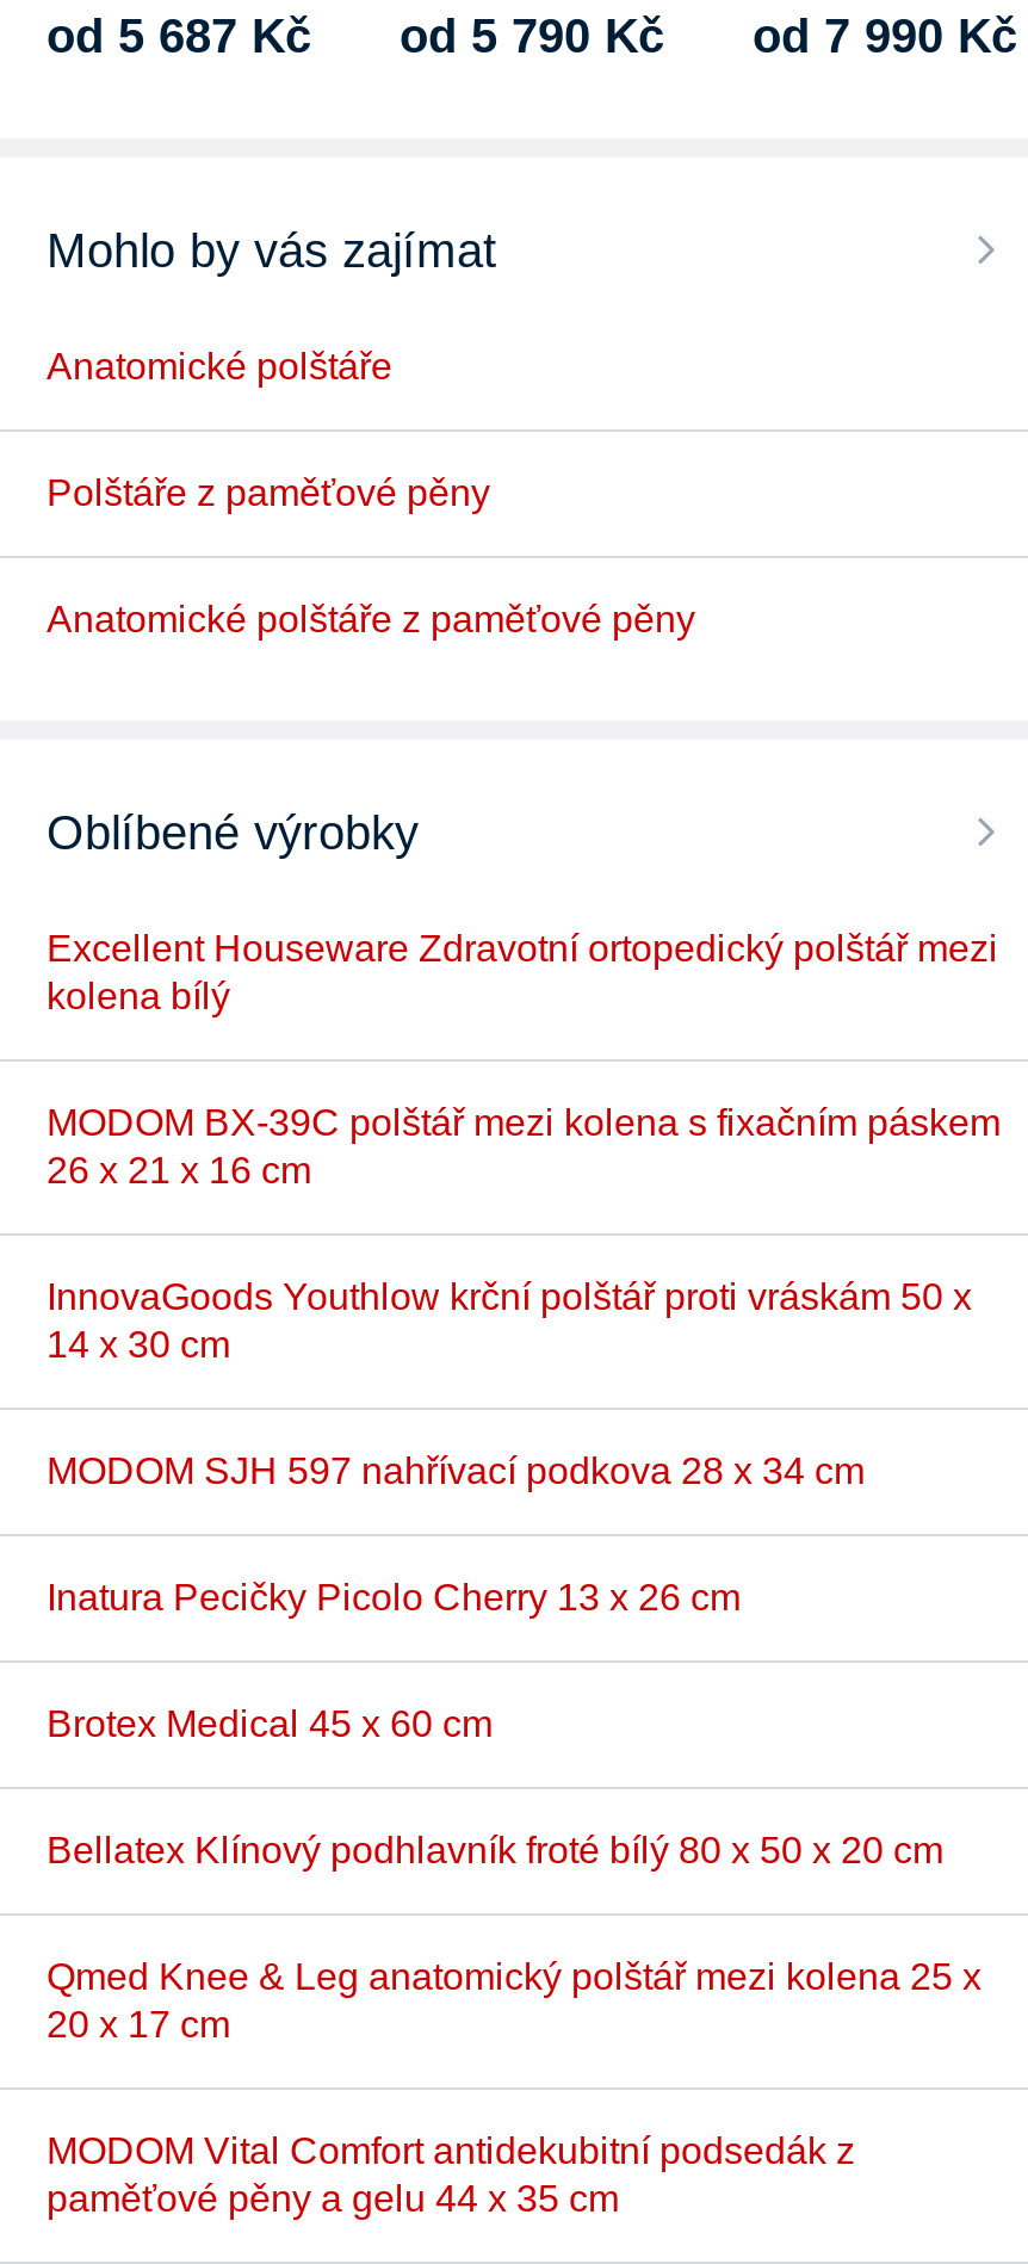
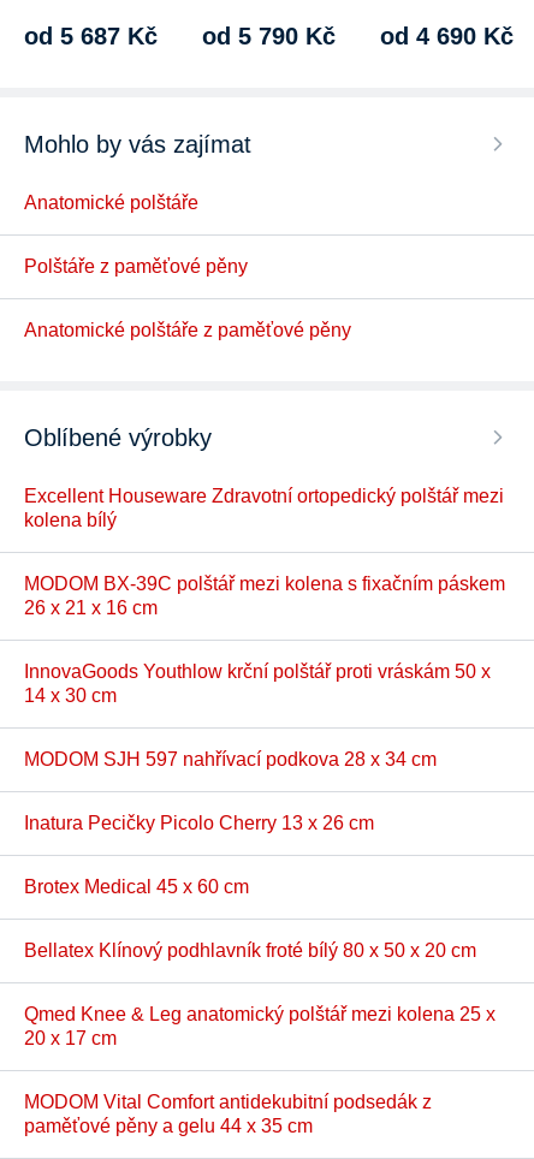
[47,10,1017,62] od 5 687 Kč od 5 790 Kč od 7 990 Kč -> [24,23,514,49] od 5 687 Kč od 5 790 Kč od 4 690 Kč

